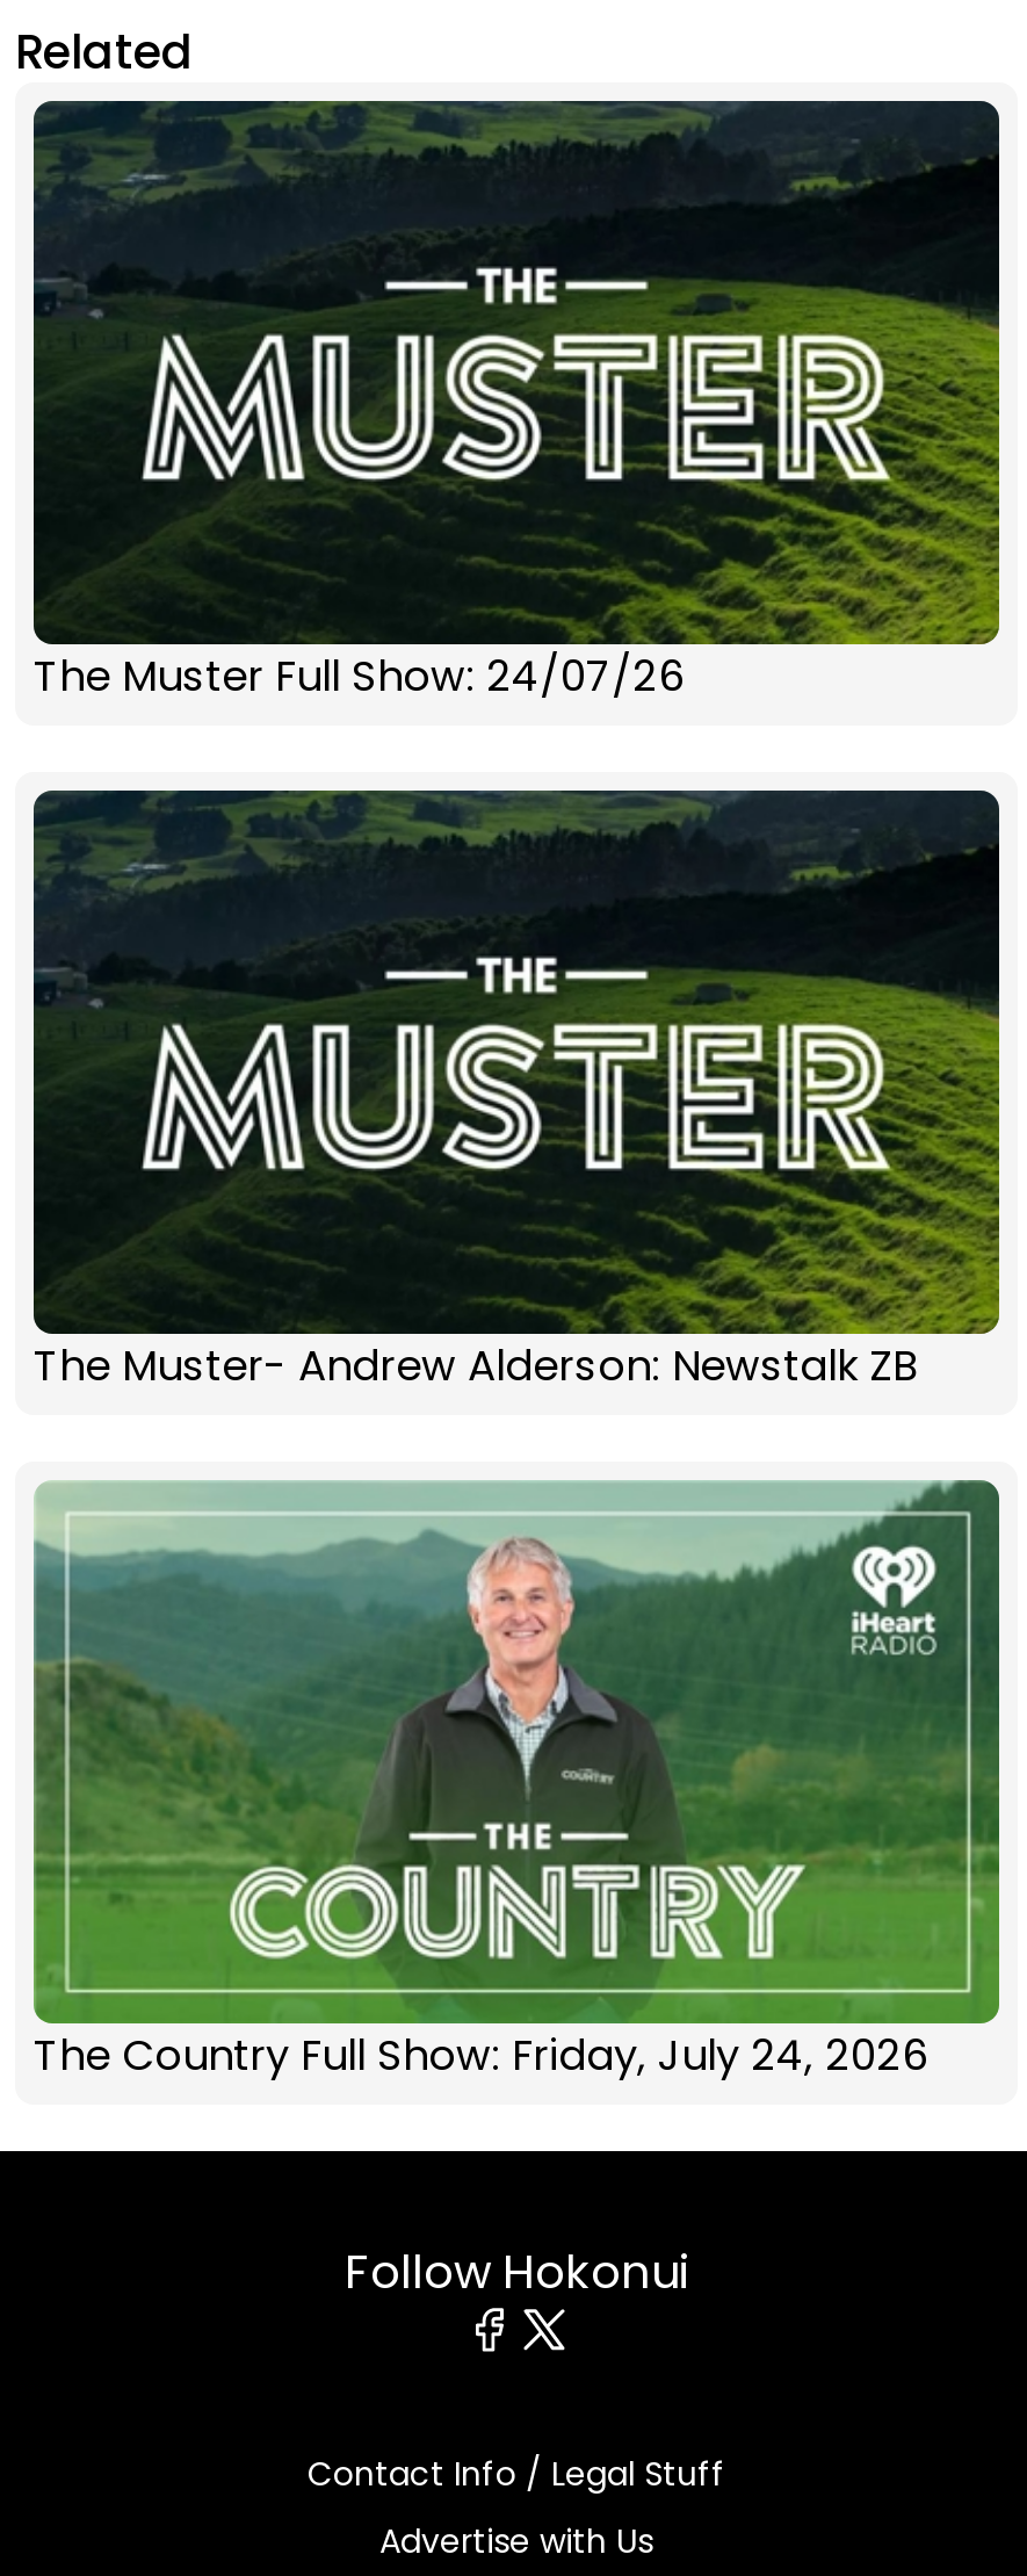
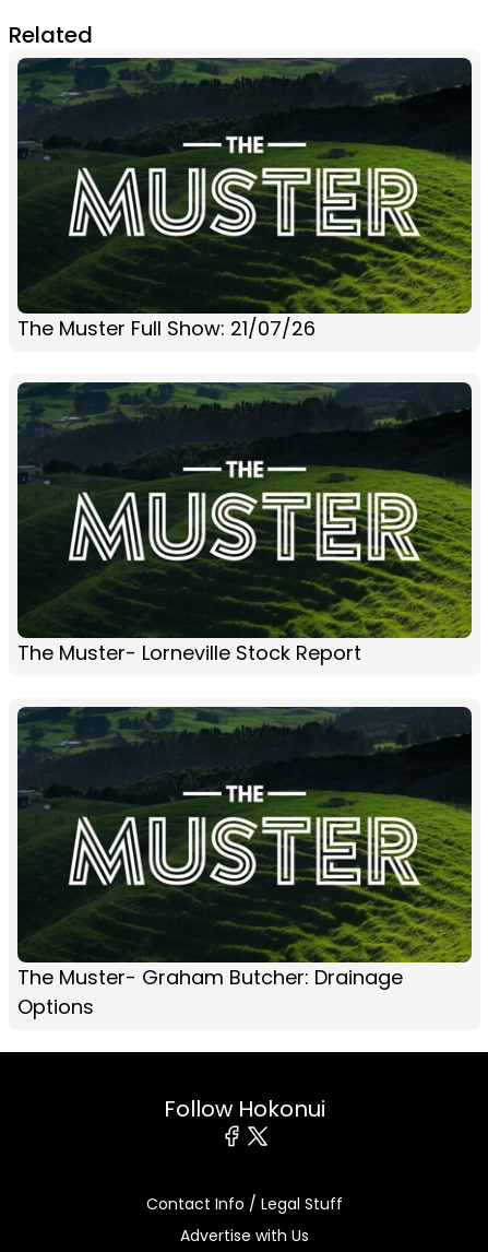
[34,646,684,704] The Muster Full Show: 24/07/26 -> [17,314,316,342] The Muster Full Show: 21/07/26
[34,1335,918,1394] The Muster- Andrew Alderson: Newstalk ZB -> [17,639,361,666] The Muster- Lorneville Stock Report
[31,1480,999,2083] [image] | The Country Full Show: Friday, July 24, 2026 -> [16,706,472,1020] [image] | The Muster- Graham Butcher: Drainage | Options

